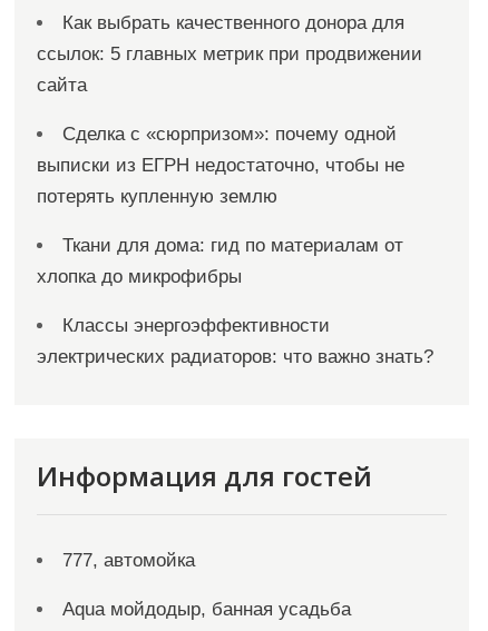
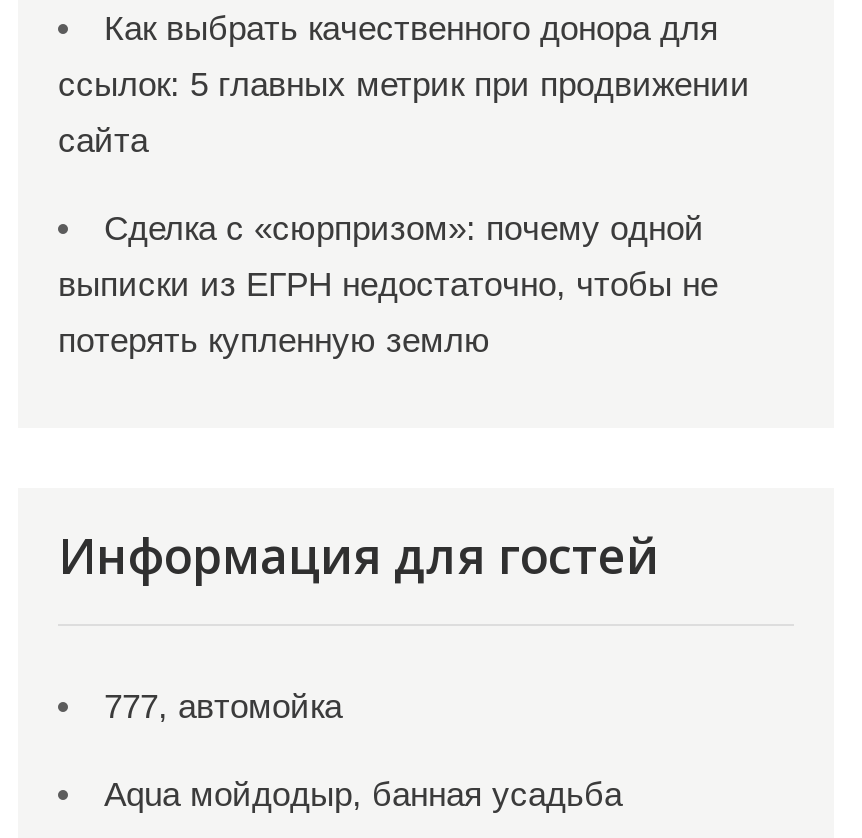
[37,235,433,367] Ткани для дома: гид по материалам от | хлопка до микрофибры | Классы энергоэффективности | электрических радиаторов: что важно знать? -> none

